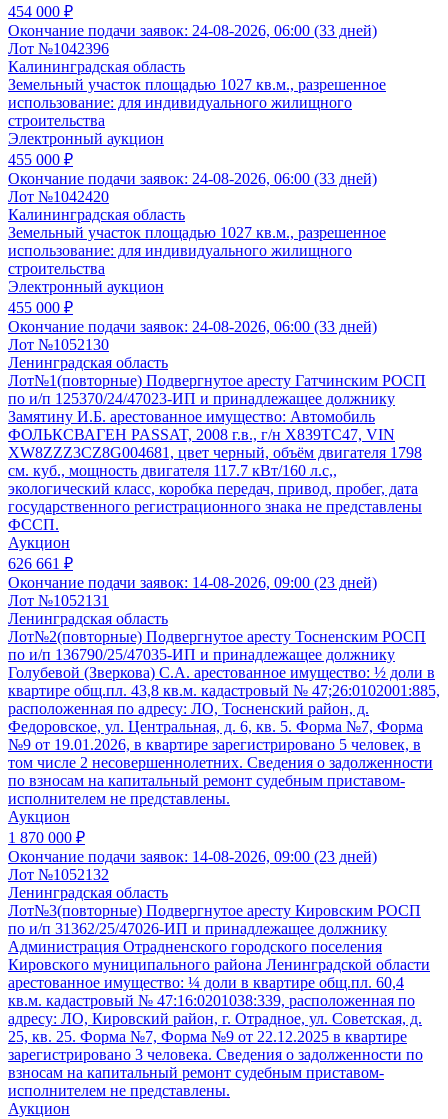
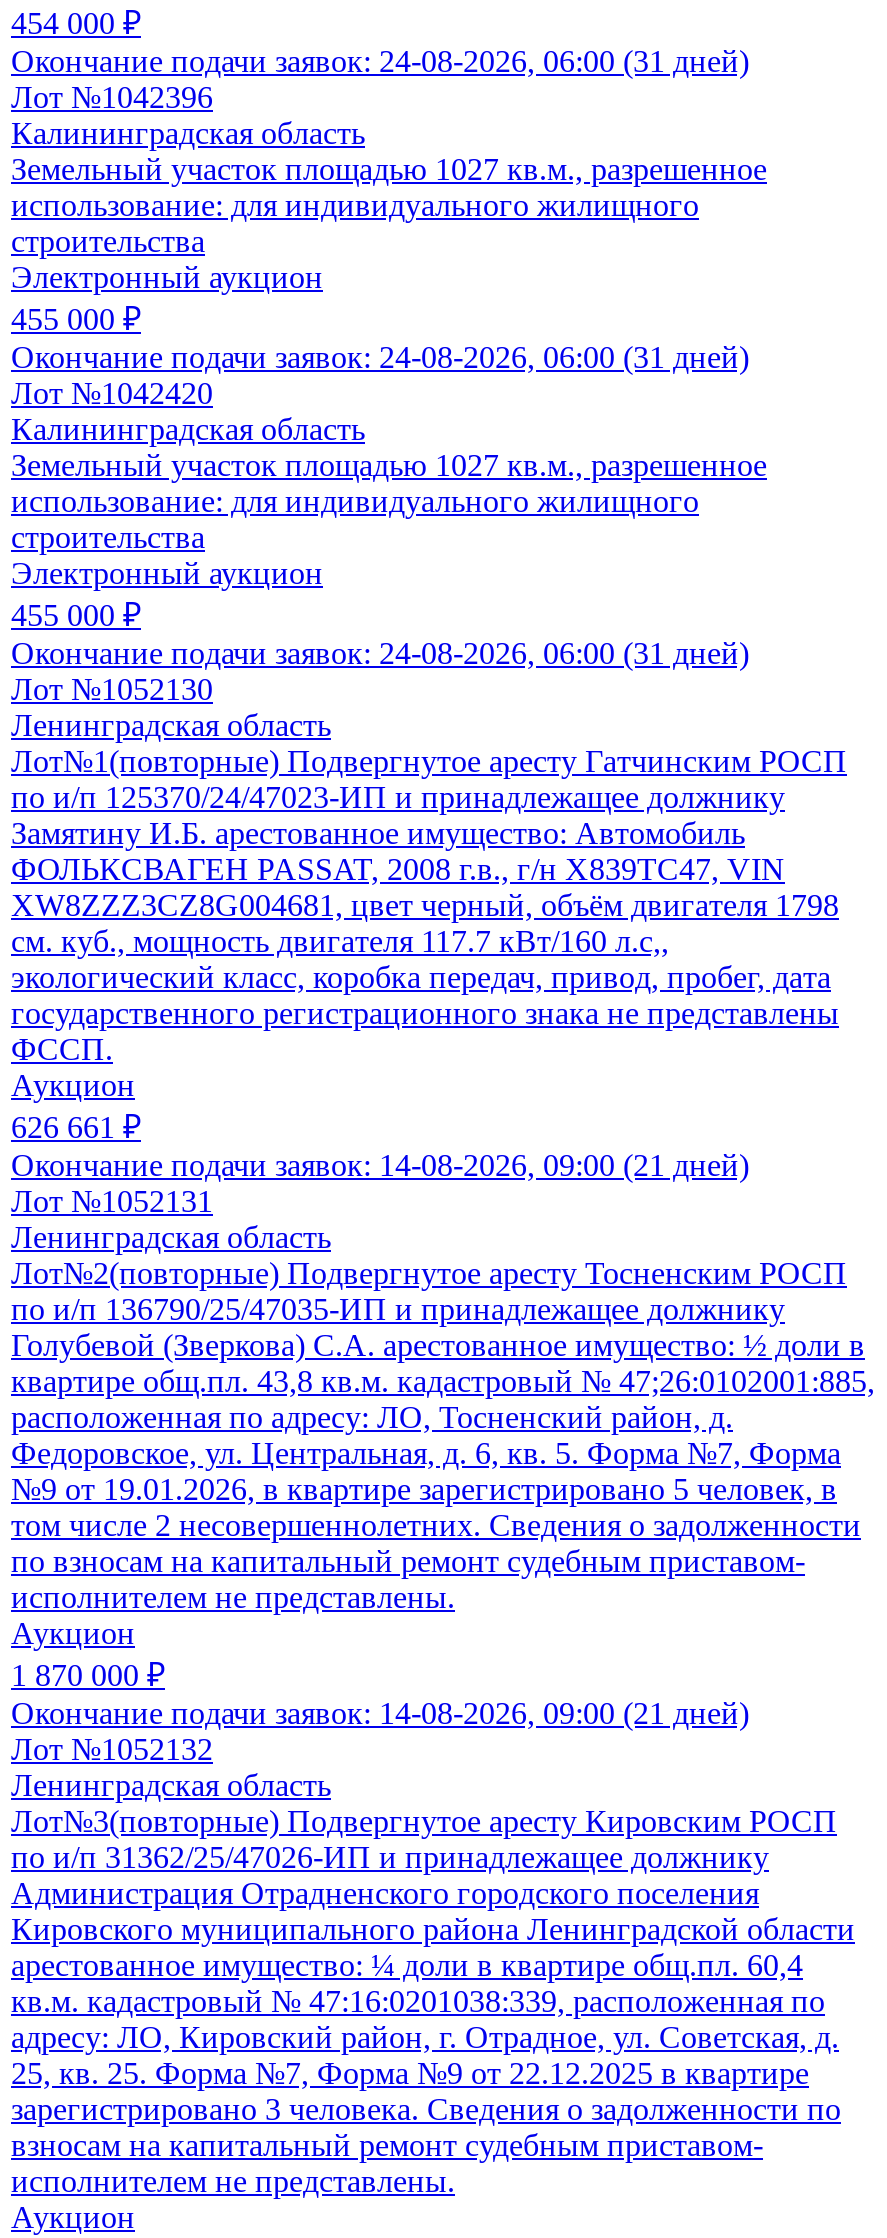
[8,22,377,39] Окончание подачи заявок: 24-08-2026, 06:00 (33 дней) -> [11,44,749,78] Окончание подачи заявок: 24-08-2026, 06:00 (31 дней)
[8,170,377,187] Окончание подачи заявок: 24-08-2026, 06:00 (33 дней) -> [11,340,749,374] Окончание подачи заявок: 24-08-2026, 06:00 (31 дней)
[8,318,377,335] Окончание подачи заявок: 24-08-2026, 06:00 (33 дней) -> [11,636,749,670] Окончание подачи заявок: 24-08-2026, 06:00 (31 дней)
[8,574,377,591] Окончание подачи заявок: 14-08-2026, 09:00 (23 дней) -> [11,1148,749,1182] Окончание подачи заявок: 14-08-2026, 09:00 (21 дней)
[8,848,377,865] Окончание подачи заявок: 14-08-2026, 09:00 (23 дней) -> [11,1696,749,1730] Окончание подачи заявок: 14-08-2026, 09:00 (21 дней)

